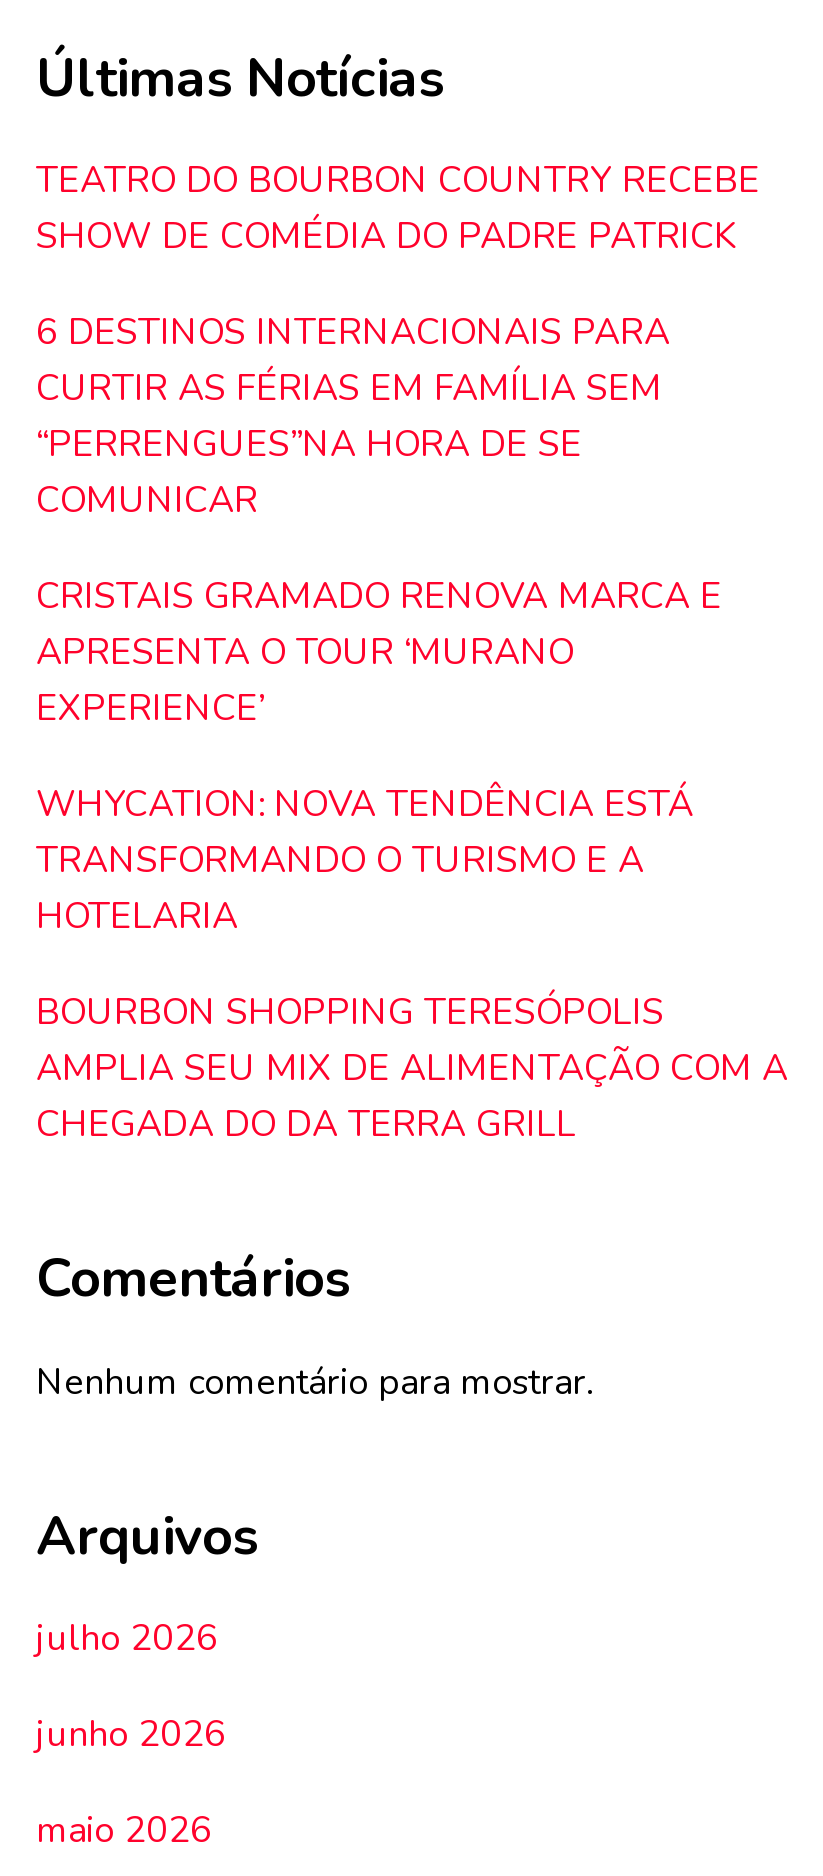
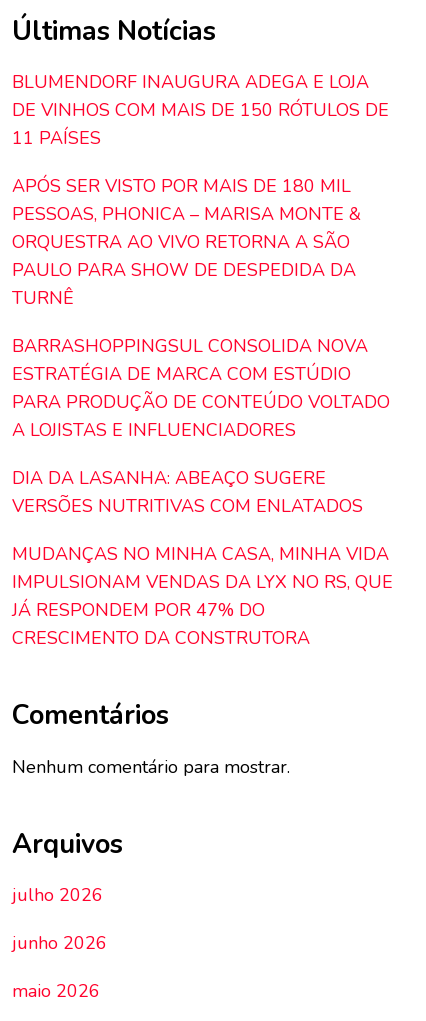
[36,157,760,261] TEATRO DO BOURBON COUNTRY RECEBE | SHOW DE COMÉDIA DO PADRE PATRICK -> [12,70,389,150] BLUMENDORF INAUGURA ADEGA E LOJA | DE VINHOS COM MAIS DE 150 RÓTULOS DE | 11 PAÍSES
[36,309,670,525] 6 DESTINOS INTERNACIONAIS PARA | CURTIR AS FÉRIAS EM FAMÍLIA SEM | “PERRENGUES”NA HORA DE SE | COMUNICAR -> [12,174,361,310] APÓS SER VISTO POR MAIS DE 180 MIL | PESSOAS, PHONICA – MARISA MONTE & | ORQUESTRA AO VIVO RETORNA A SÃO | PAULO PARA SHOW DE DESPEDIDA DA | TURNÊ
[36,573,722,733] CRISTAIS GRAMADO RENOVA MARCA E | APRESENTA O TOUR ‘MURANO | EXPERIENCE’ -> [12,334,390,442] BARRASHOPPINGSUL CONSOLIDA NOVA | ESTRATÉGIA DE MARCA COM ESTÚDIO | PARA PRODUÇÃO DE CONTEÚDO VOLTADO | A LOJISTAS E INFLUENCIADORES
[36,781,694,941] WHYCATION: NOVA TENDÊNCIA ESTÁ | TRANSFORMANDO O TURISMO E A | HOTELARIA -> [12,466,363,518] DIA DA LASANHA: ABEAÇO SUGERE | VERSÕES NUTRITIVAS COM ENLATADOS
[36,989,788,1149] BOURBON SHOPPING TERESÓPOLIS | AMPLIA SEU MIX DE ALIMENTAÇÃO COM A | CHEGADA DO DA TERRA GRILL -> [12,542,393,650] MUDANÇAS NO MINHA CASA, MINHA VIDA | IMPULSIONAM VENDAS DA LYX NO RS, QUE | JÁ RESPONDEM POR 47% DO | CRESCIMENTO DA CONSTRUTORA

